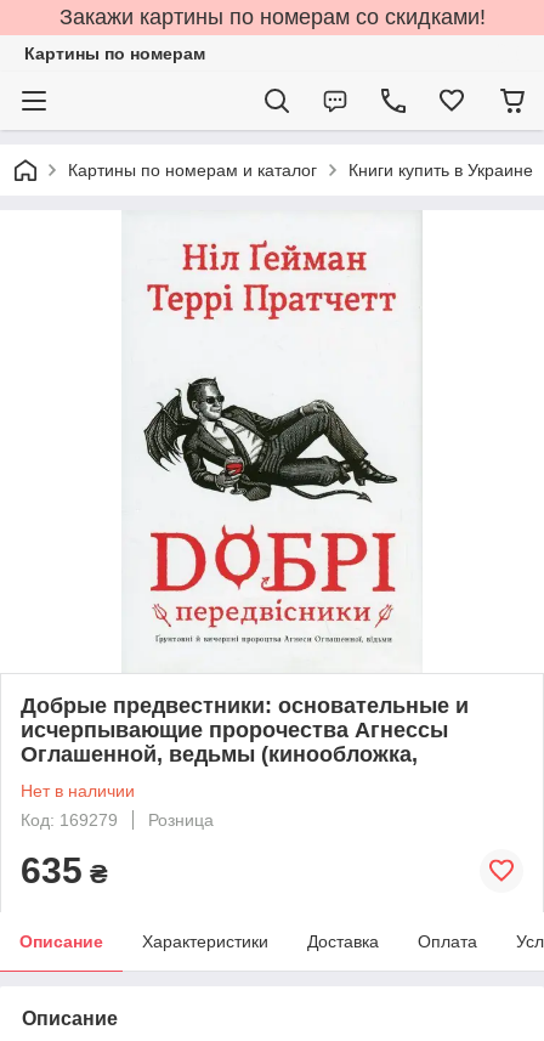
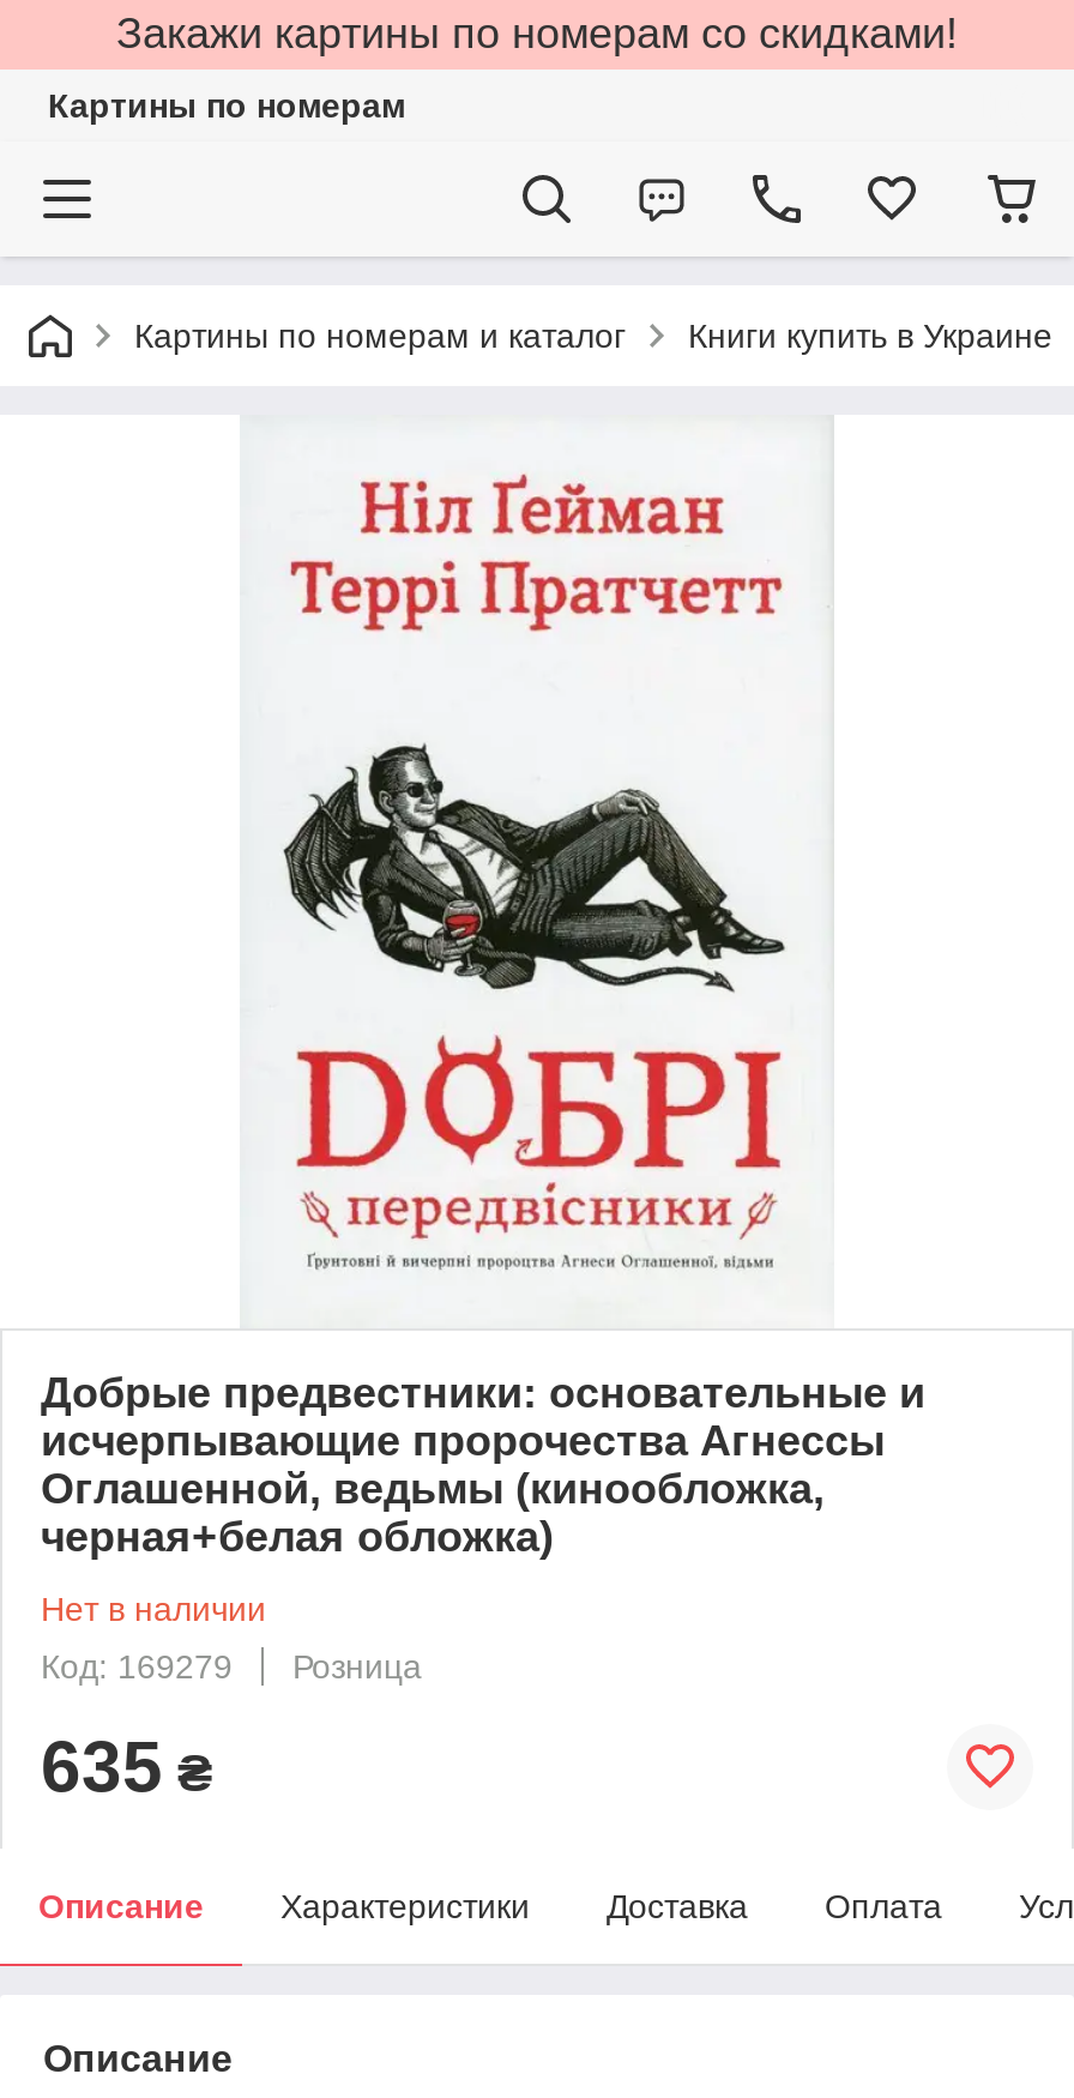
none -> [41,1512,554,1560] черная+белая обложка)

